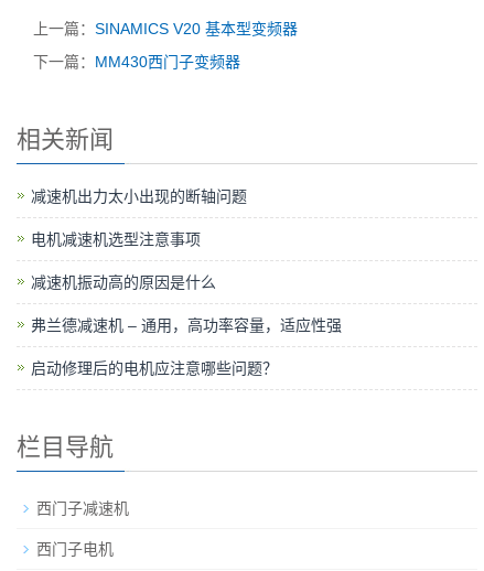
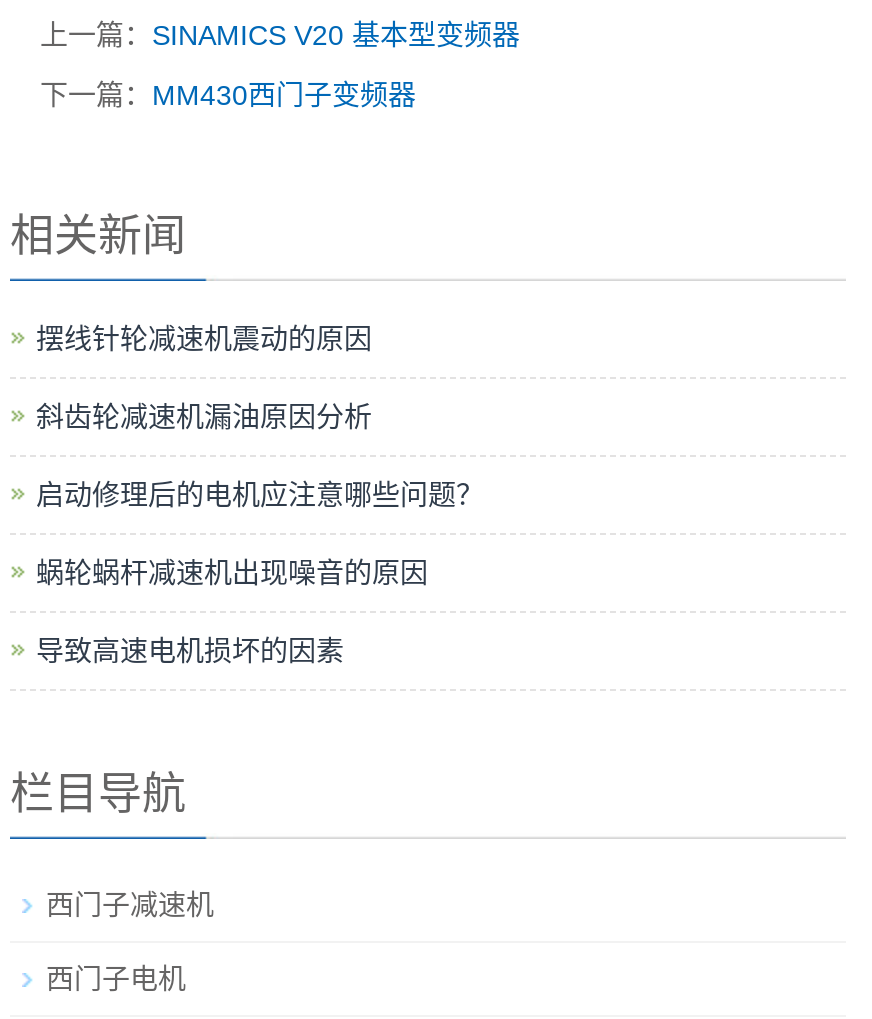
[31,188,342,334] 减速机出力太小出现的断轴问题 | 电机减速机选型注意事项 | 减速机振动高的原因是什么 | 弗兰德减速机 – 通用，高功率容量，适应性强 -> [36,324,372,434] 摆线针轮减速机震动的原因 | 斜齿轮减速机漏油原因分析
moved [31,360,278,377] -> [36,480,484,512]: 启动修理后的电机应注意哪些问题？
none -> [36,558,428,668] 蜗轮蜗杆减速机出现噪音的原因 | 导致高速电机损坏的因素

